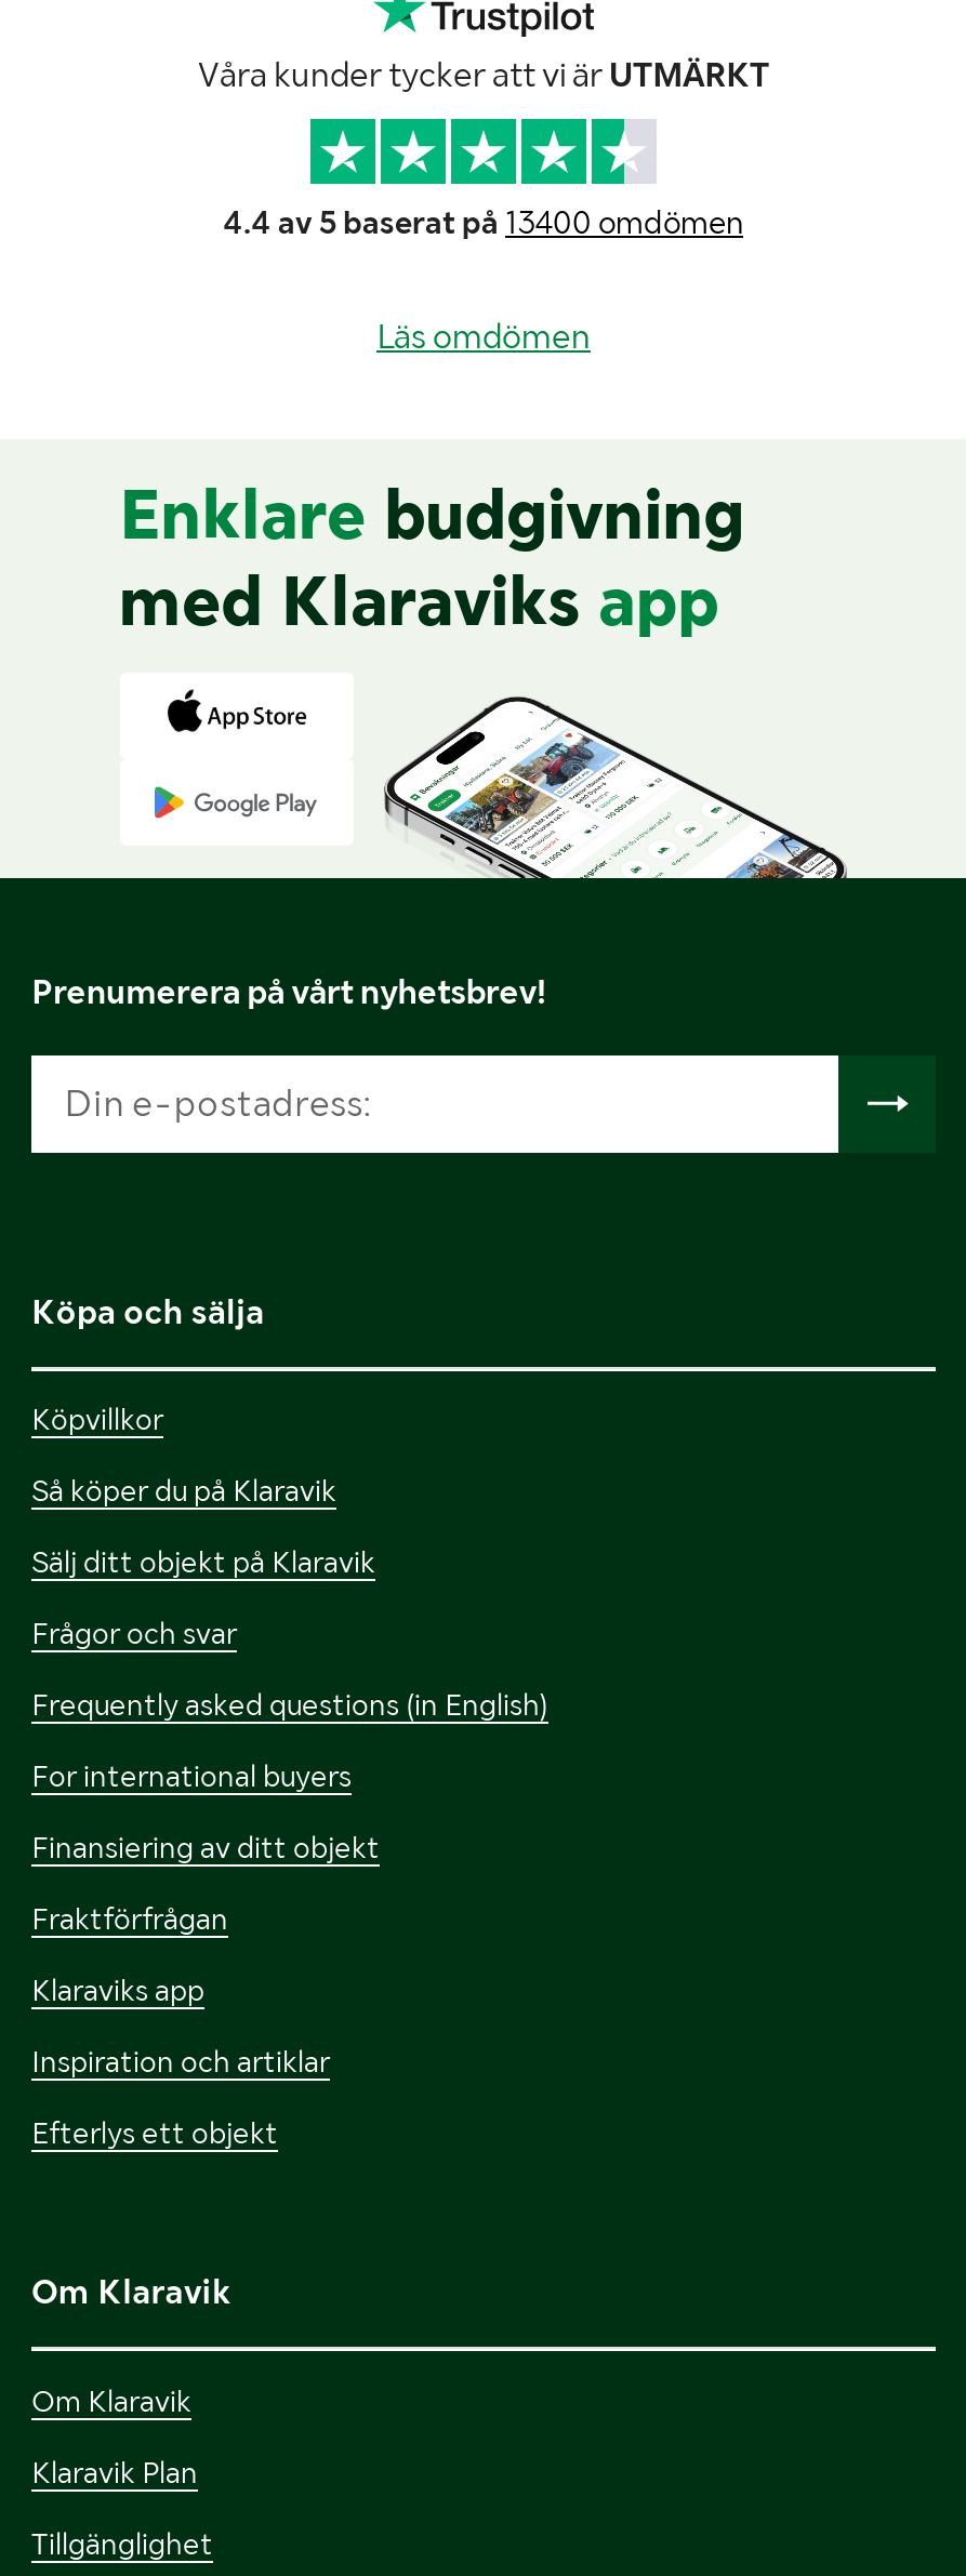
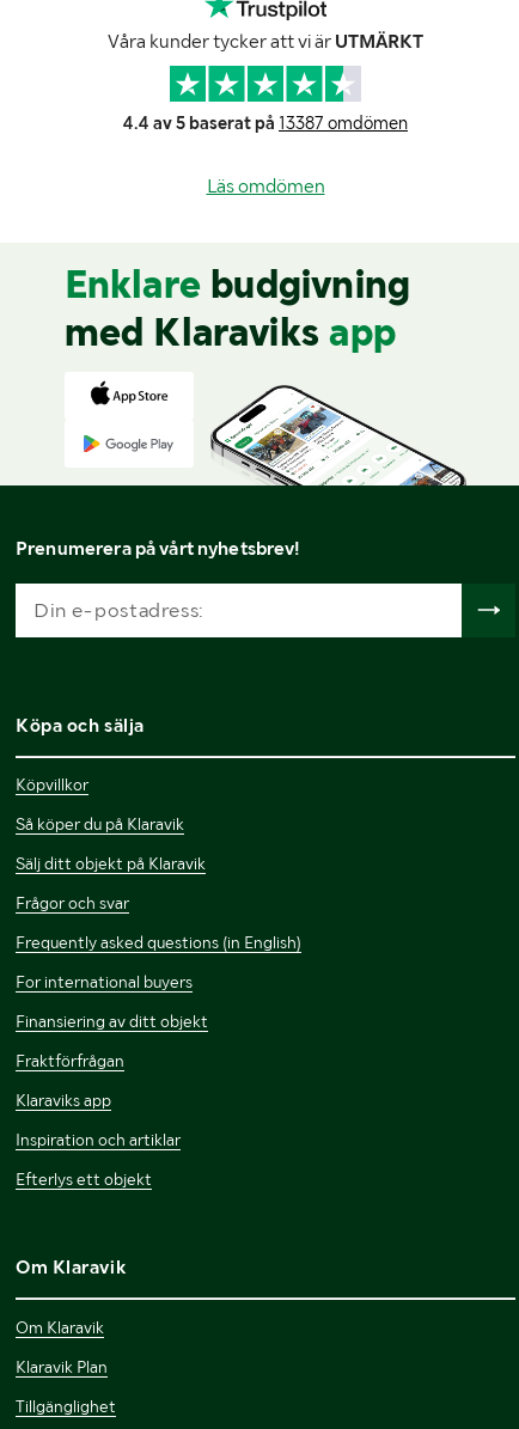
[224,203,743,242] 4.4 av 5 baserat på 13400 omdömen -> [123,112,408,134] 4.4 av 5 baserat på 13387 omdömen

